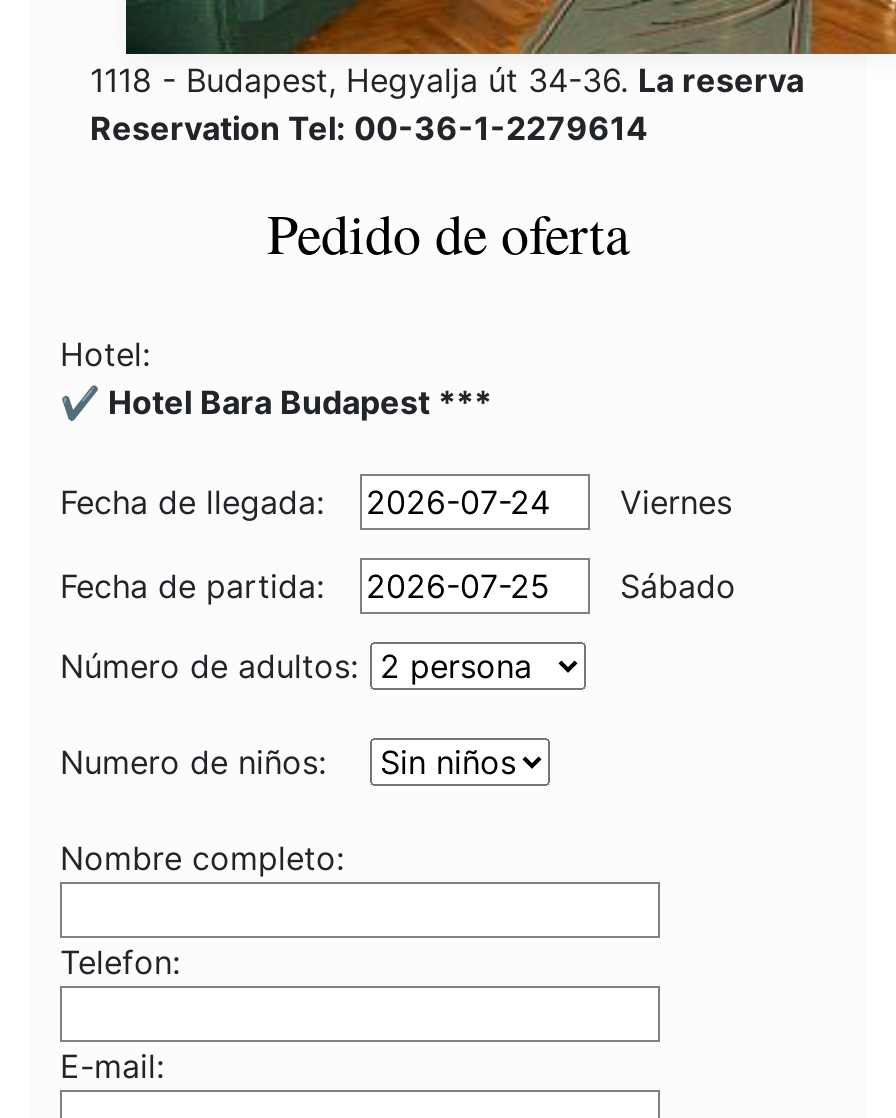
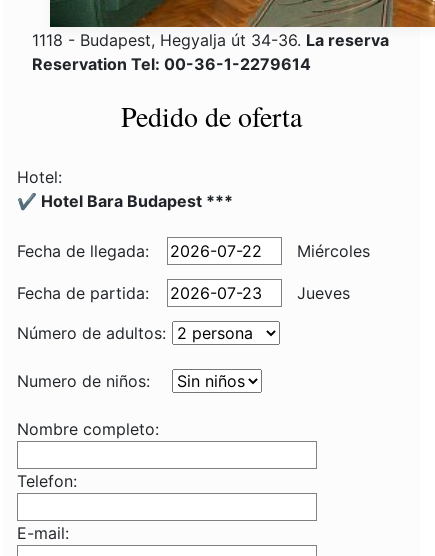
[610,482,732,522] Viernes -> [292,241,370,261] Miércoles
[610,566,736,606] Sábado -> [292,283,350,303] Jueves

